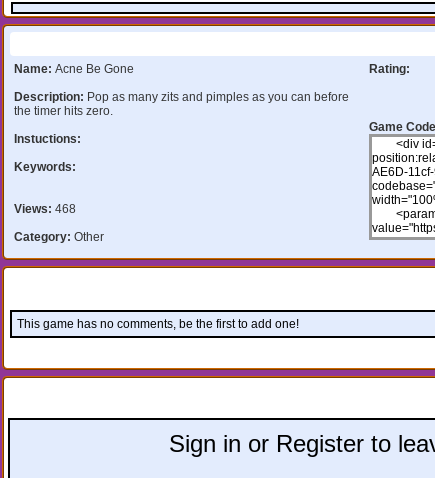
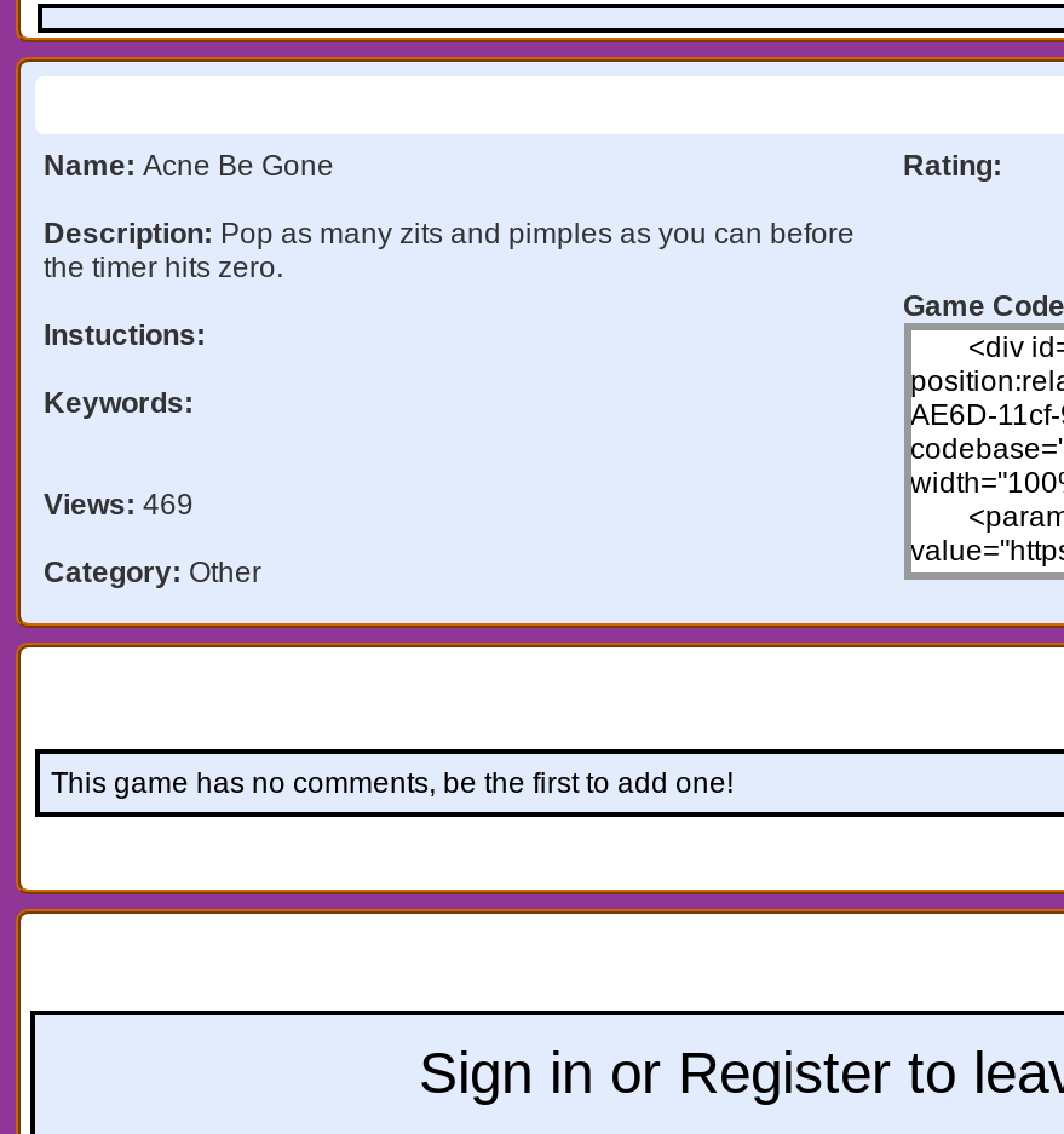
[13,201,75,215] Views: 468 -> [44,487,194,520] Views: 469

